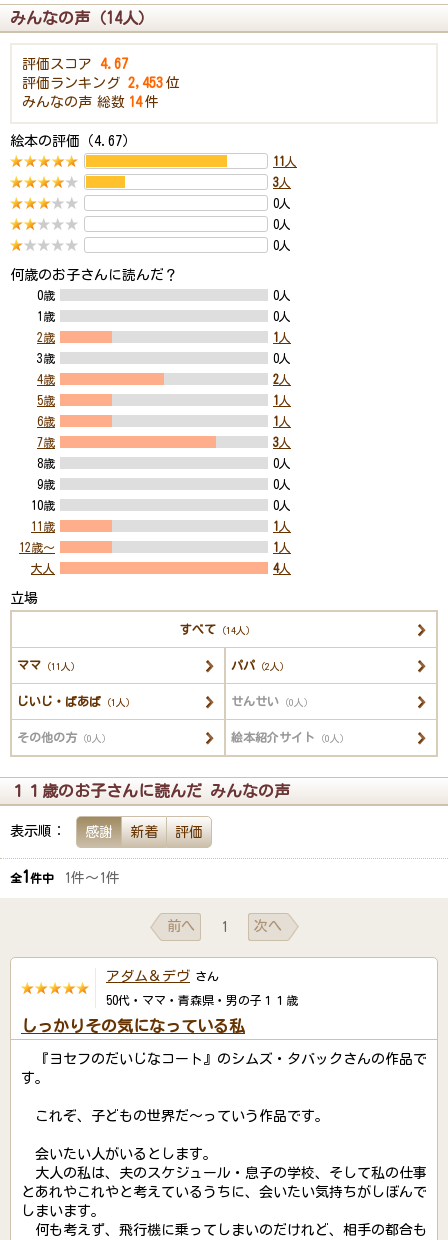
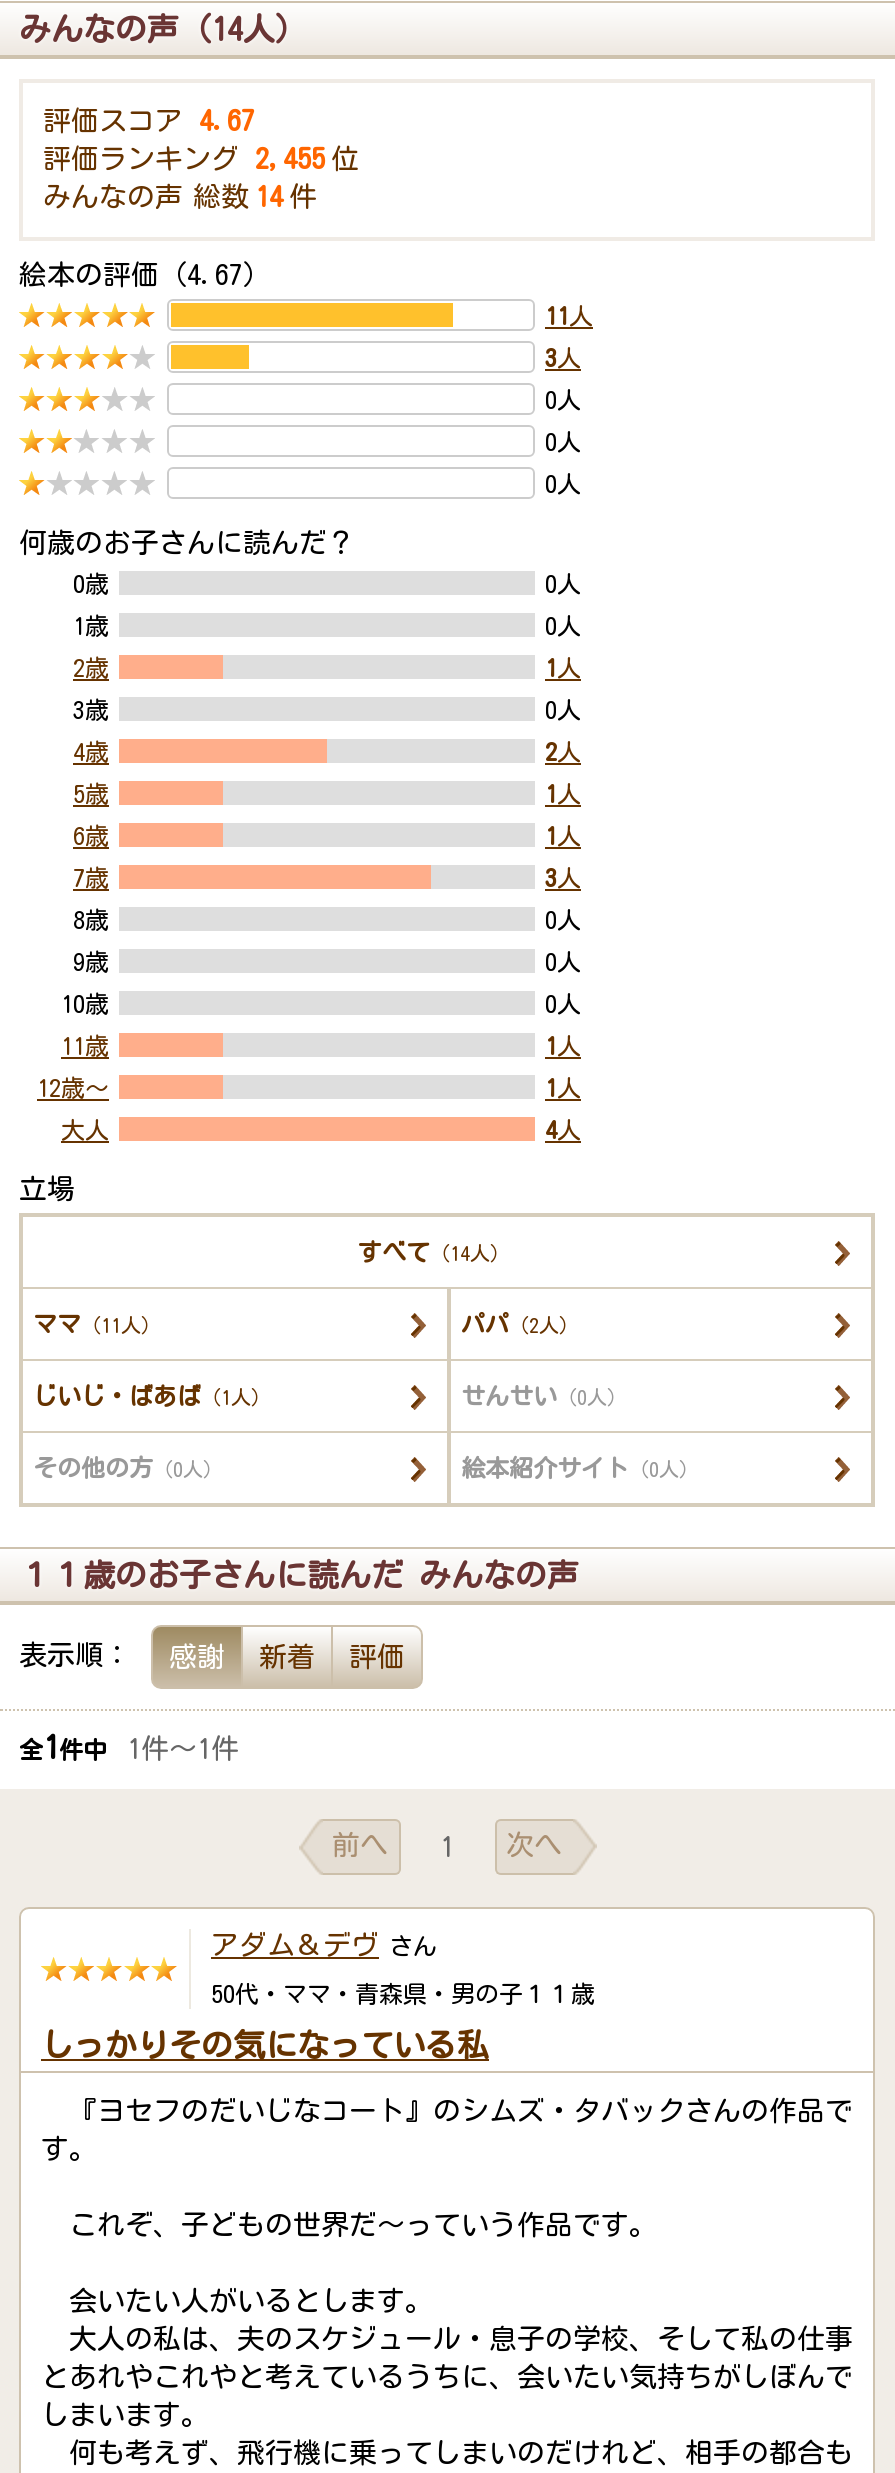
[22,76,180,90] 評価ランキング 2,453 位 -> [43,145,359,173] 評価ランキング 2,455 位

